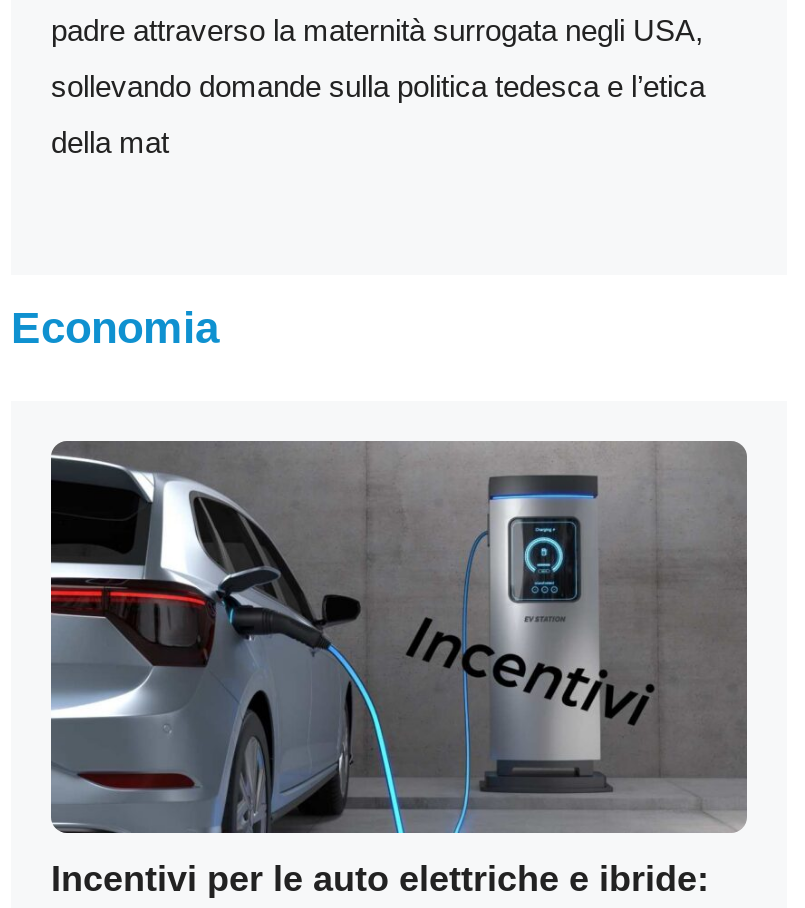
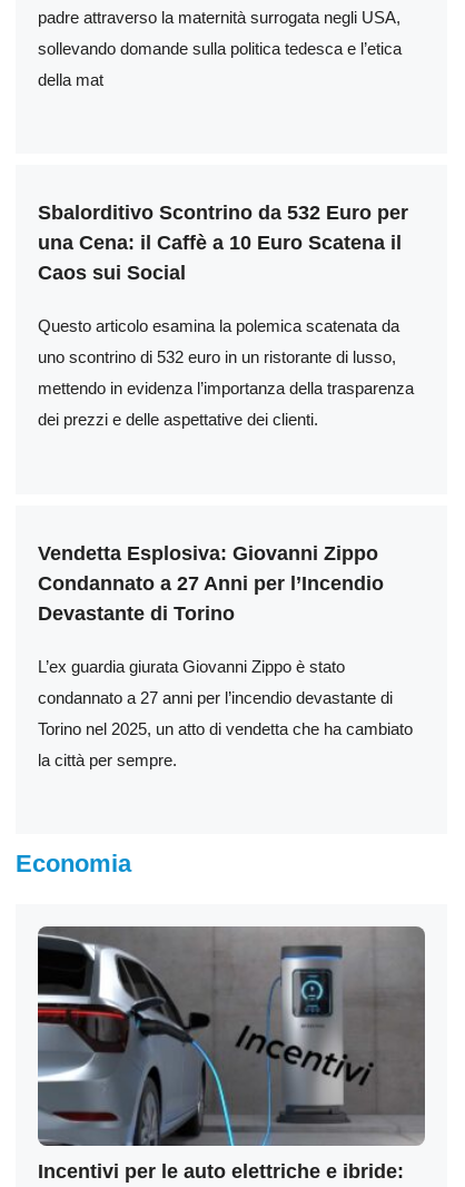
none -> [38,202,414,429] Sbalorditivo Scontrino da 532 Euro per | una Cena: il Caffè a 10 Euro Scatena il | Caos sui Social | Questo articolo esamina la polemica scatenata da | uno scontrino di 532 euro in un ristorante di lusso, | mettendo in evidenza l’importanza della trasparenza | dei prezzi e delle aspettative dei clienti.
none -> [38,542,413,769] Vendetta Esplosiva: Giovanni Zippo | Condannato a 27 Anni per l’Incendio | Devastante di Torino | L’ex guardia giurata Giovanni Zippo è stato | condannato a 27 anni per l’incendio devastante di | Torino nel 2025, un atto di vendetta che ha cambiato | la città per sempre.

